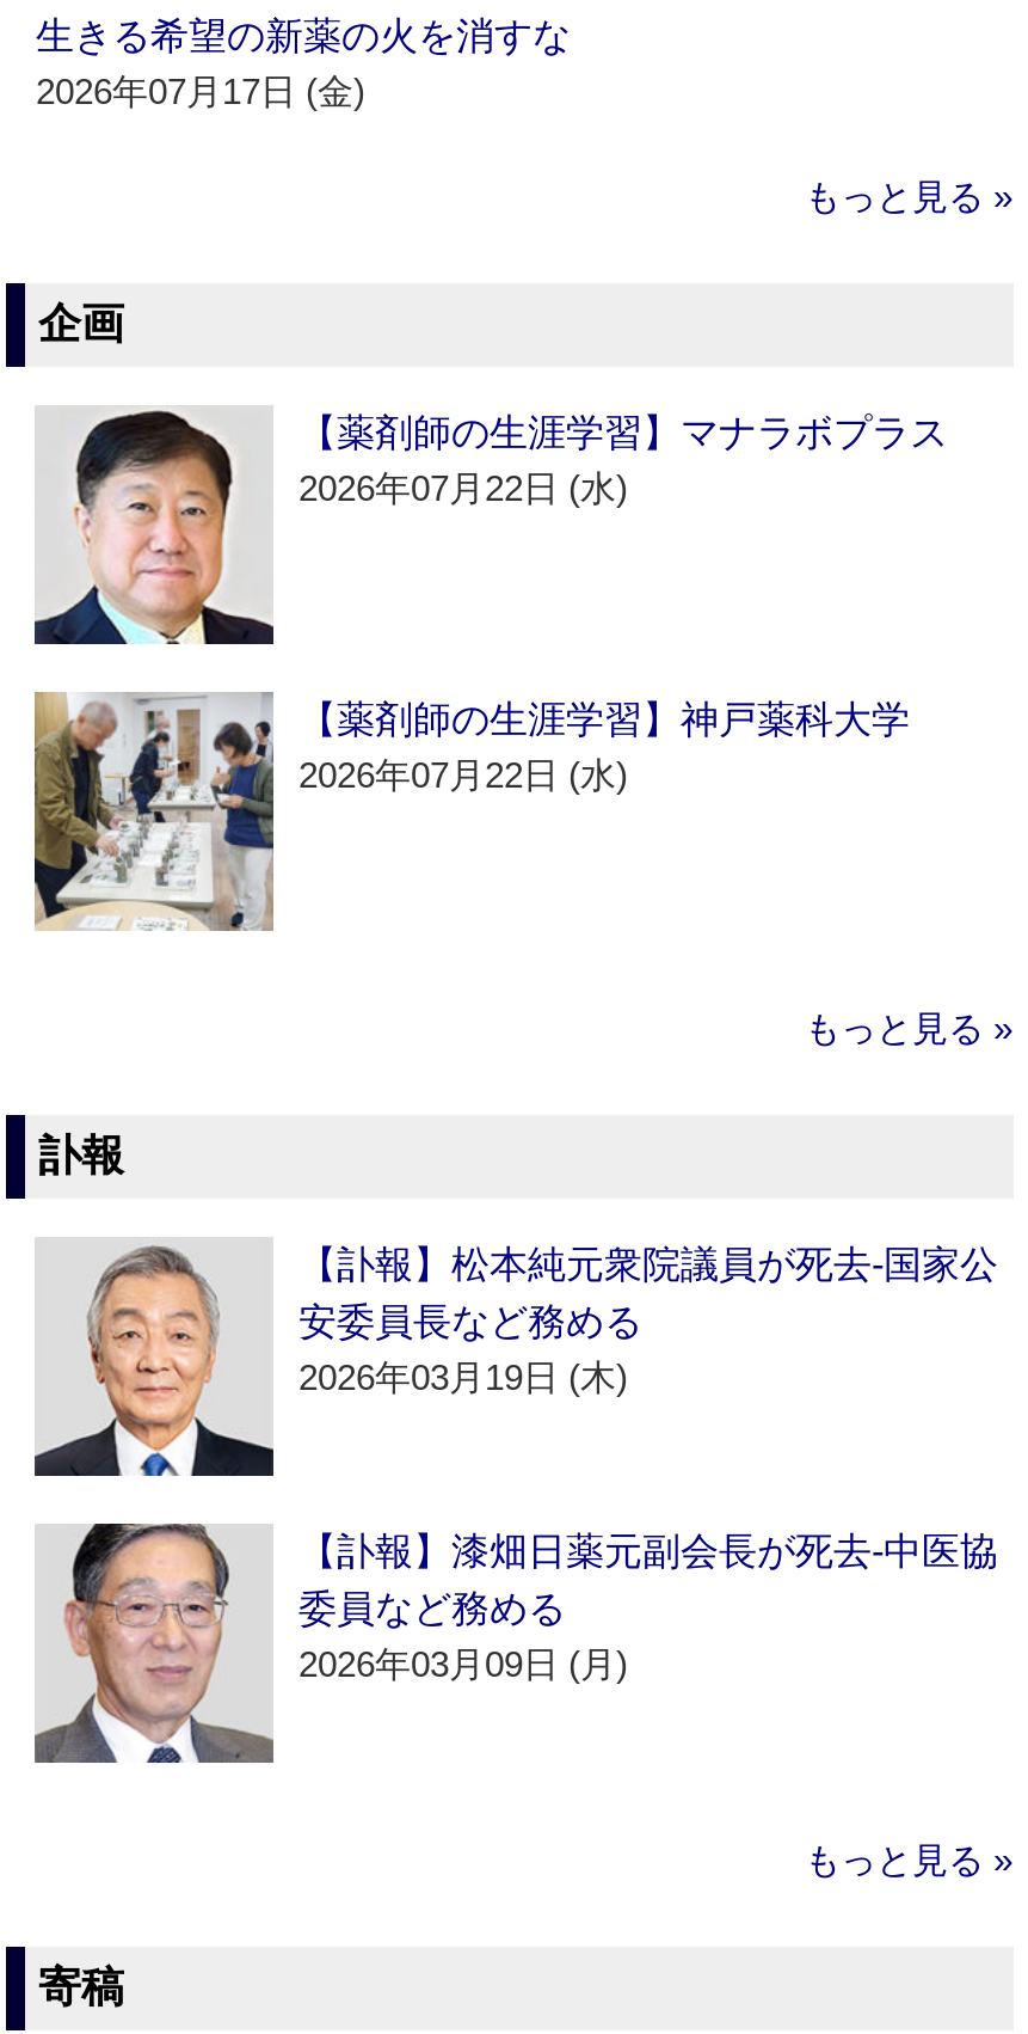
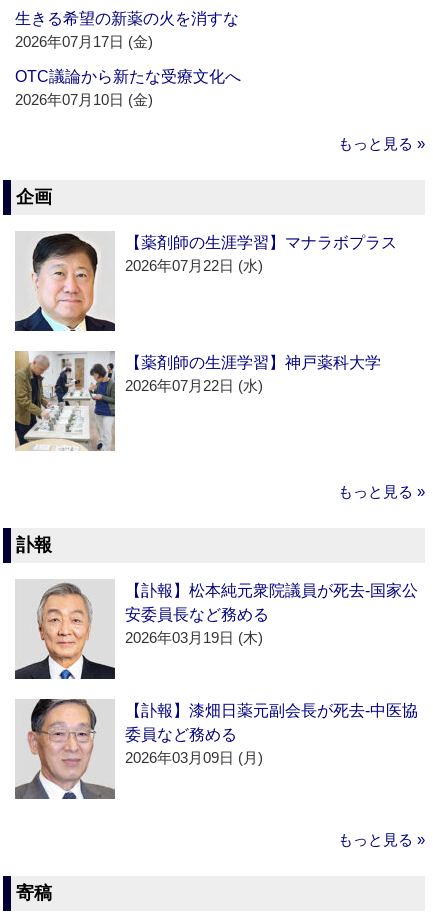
none -> [15,68,241,108] OTC議論から新たな受療文化へ | 2026年07月10日 (金)

